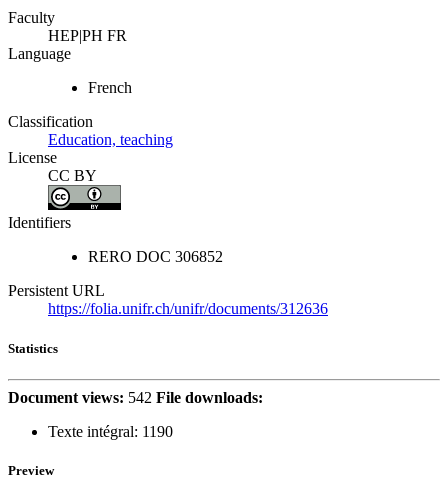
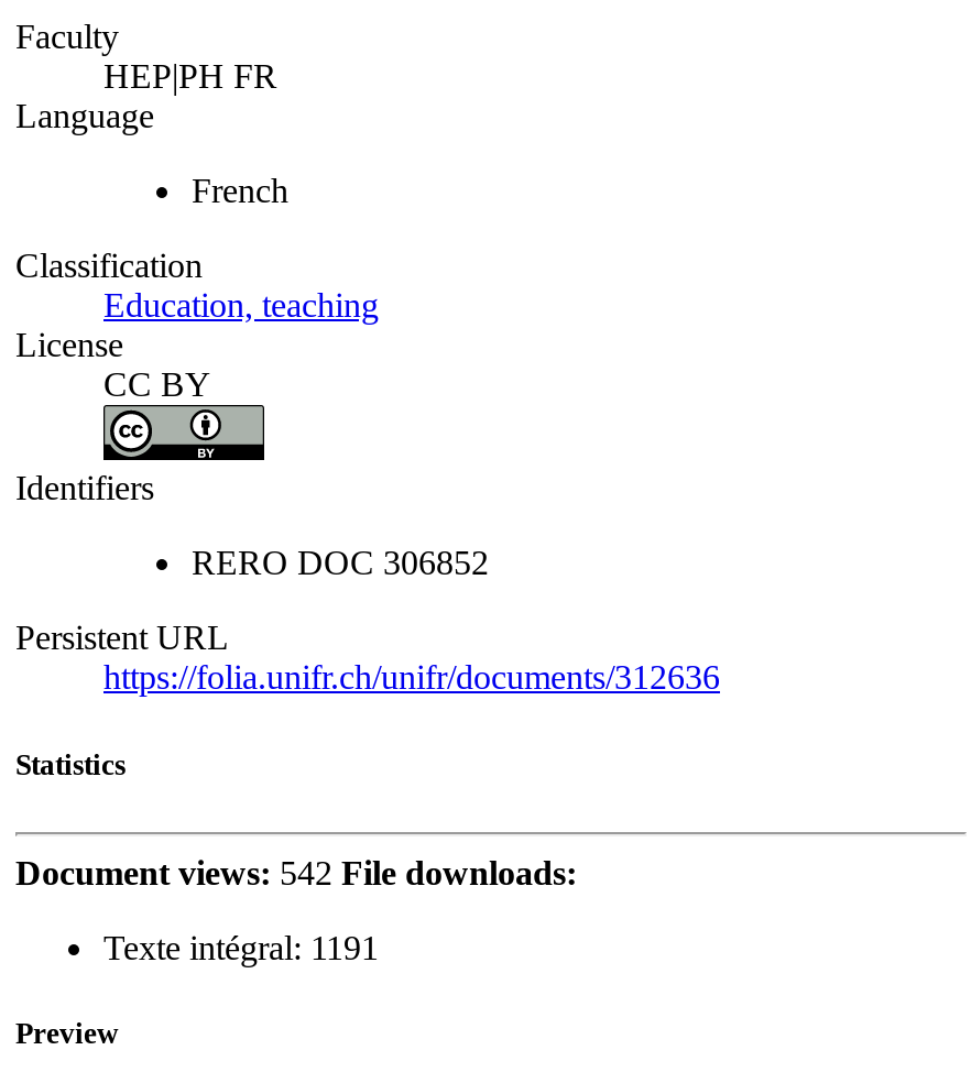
[48,423,173,440] Texte intégral: 1190 -> [103,928,379,966] Texte intégral: 1191

